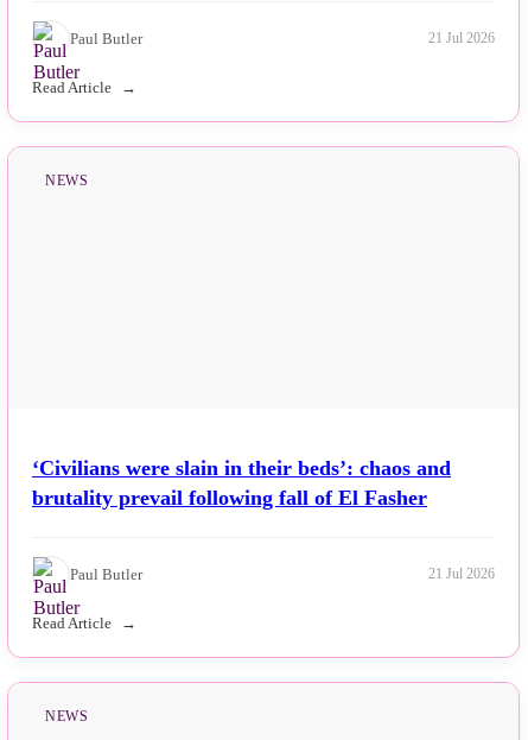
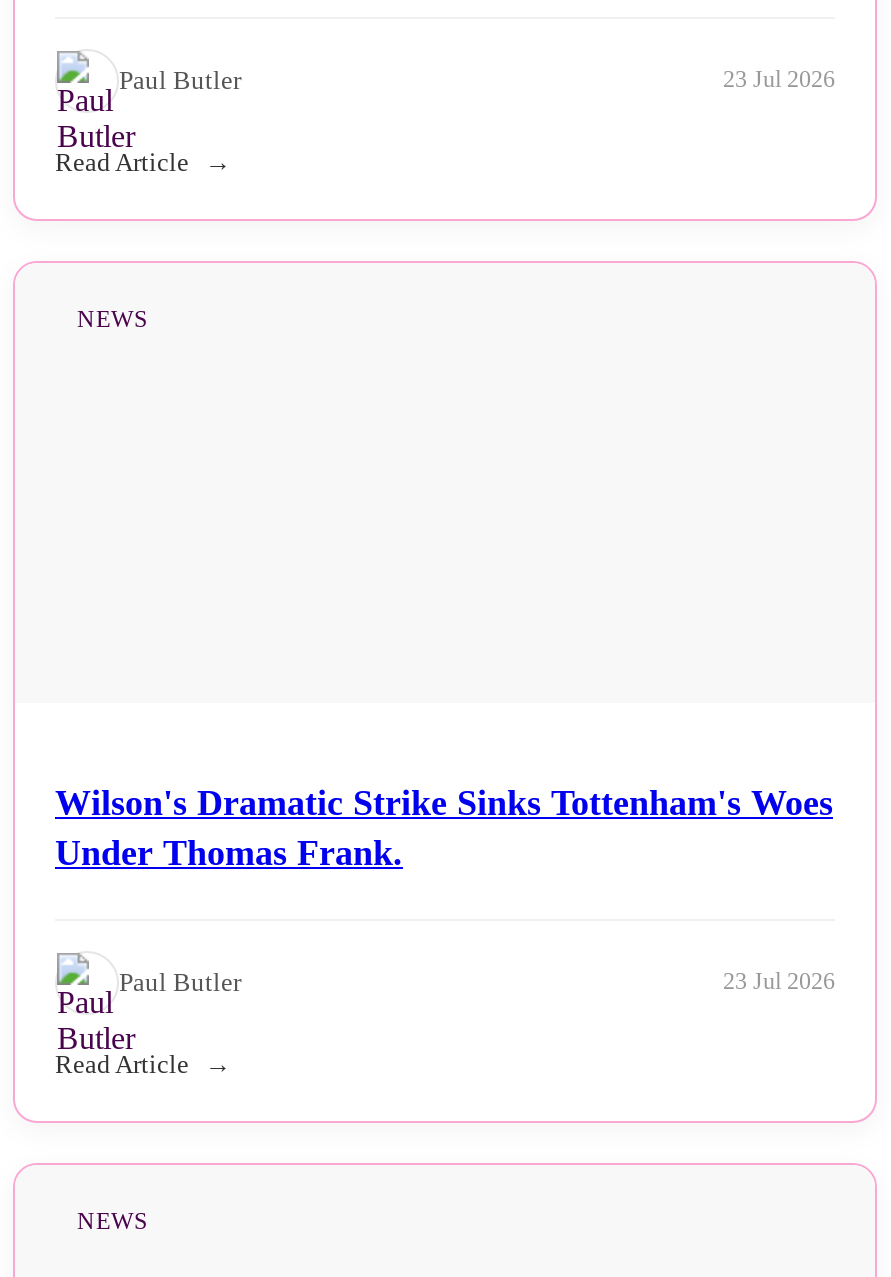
[428,30,495,46] 21 Jul 2026 -> [723,65,835,93] 23 Jul 2026
[32,456,451,509] ‘Civilians were slain in their beds’: chaos and | brutality prevail following fall of El Fasher -> [55,782,833,872] Wilson's Dramatic Strike Sinks Tottenham's Woes | Under Thomas Frank.
[428,566,495,582] 21 Jul 2026 -> [723,967,835,995] 23 Jul 2026

